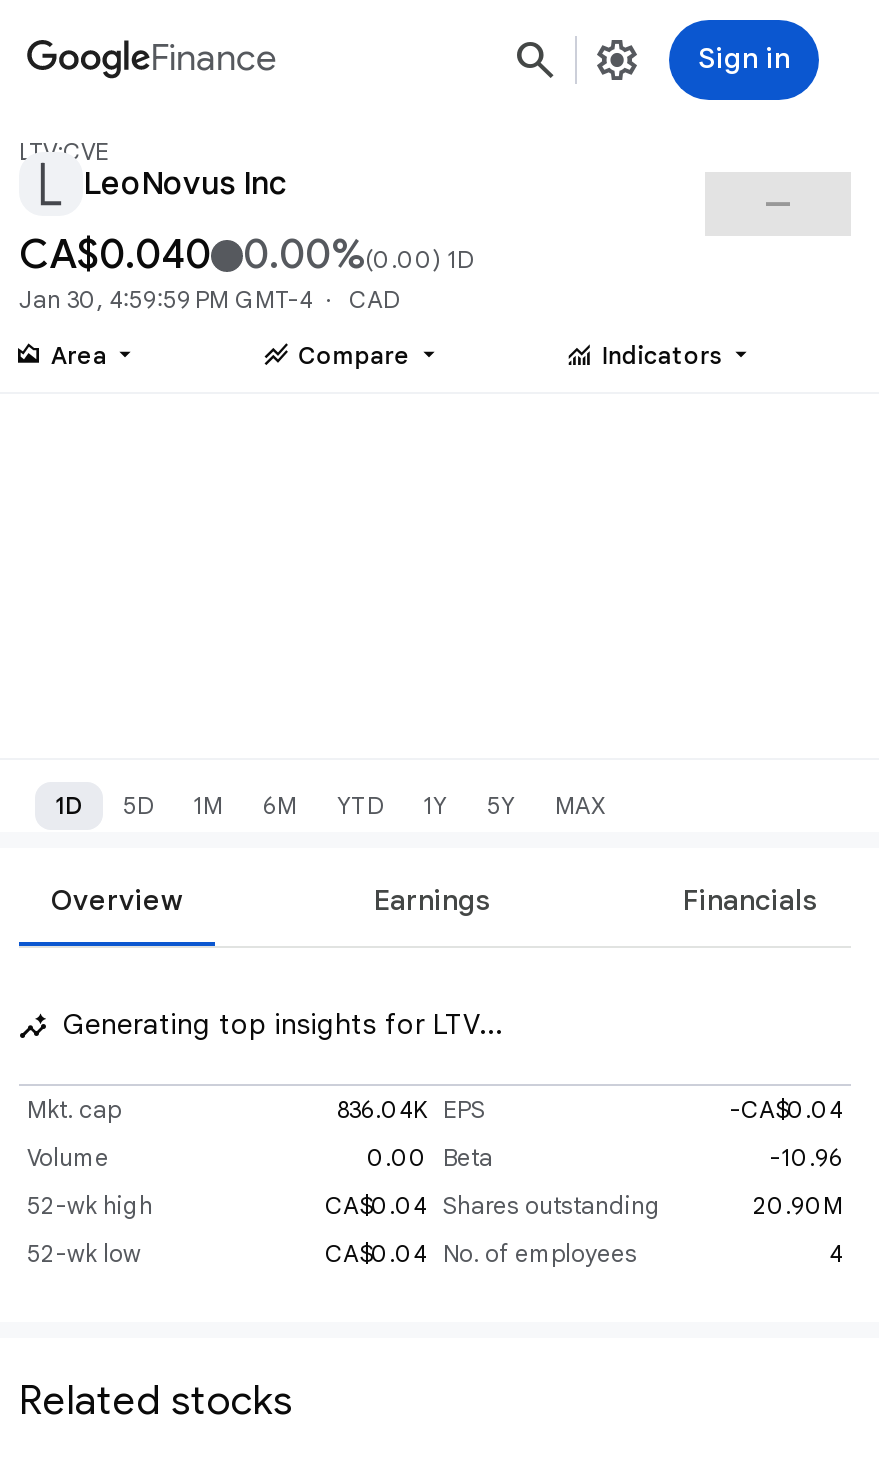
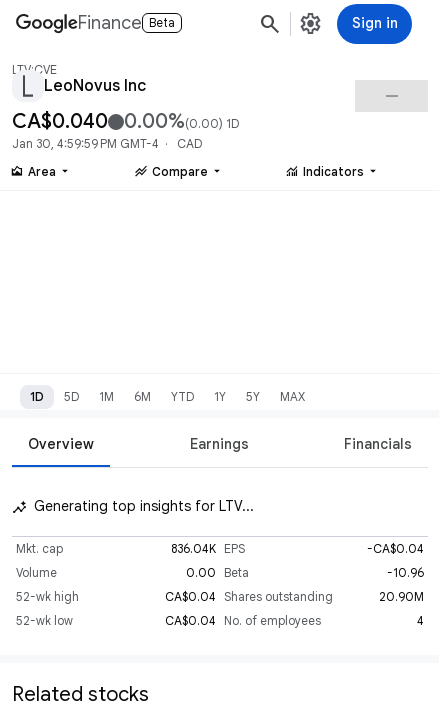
[150,36,278,80] Finance -> [78,12,175,34] Finance Beta

